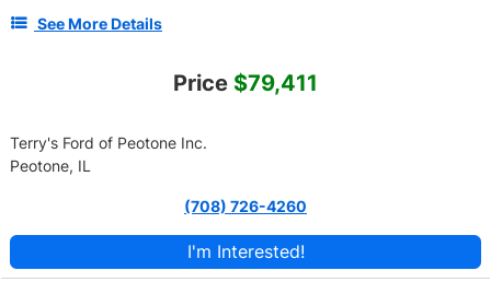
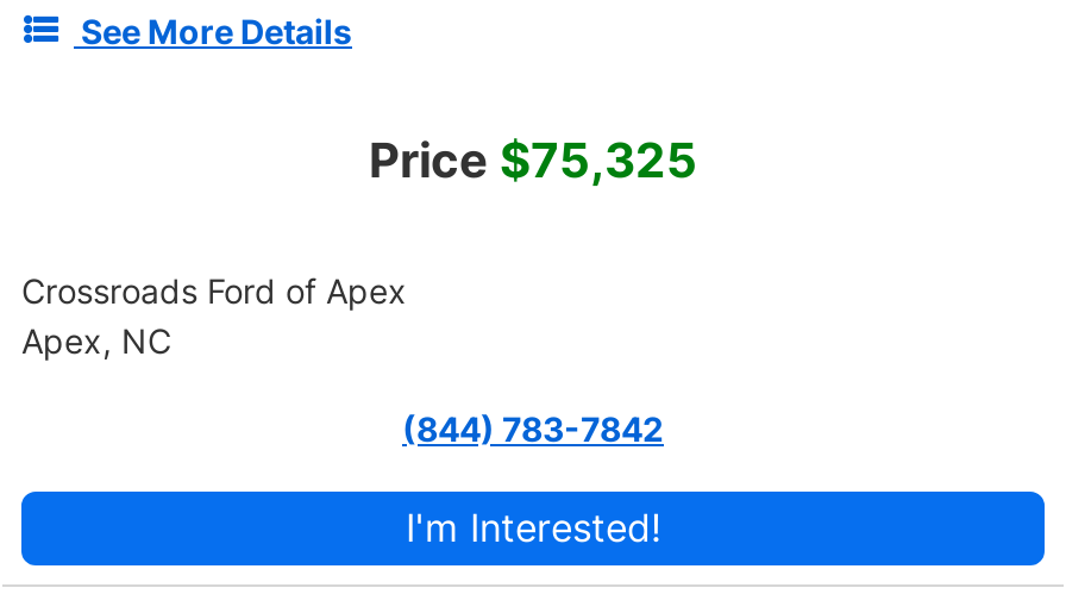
[173,70,318,96] Price $79,411 -> [369,133,697,190] Price $75,325
[10,134,207,175] Terry's Ford of Peotone Inc. | Peotone, IL -> [21,271,407,361] Crossroads Ford of Apex | Apex, NC
[184,197,307,216] (708) 726-4260 -> [402,409,664,449] (844) 783-7842

